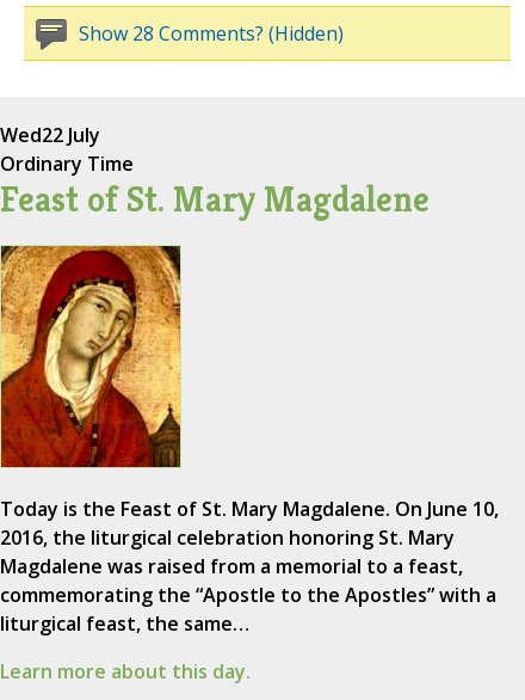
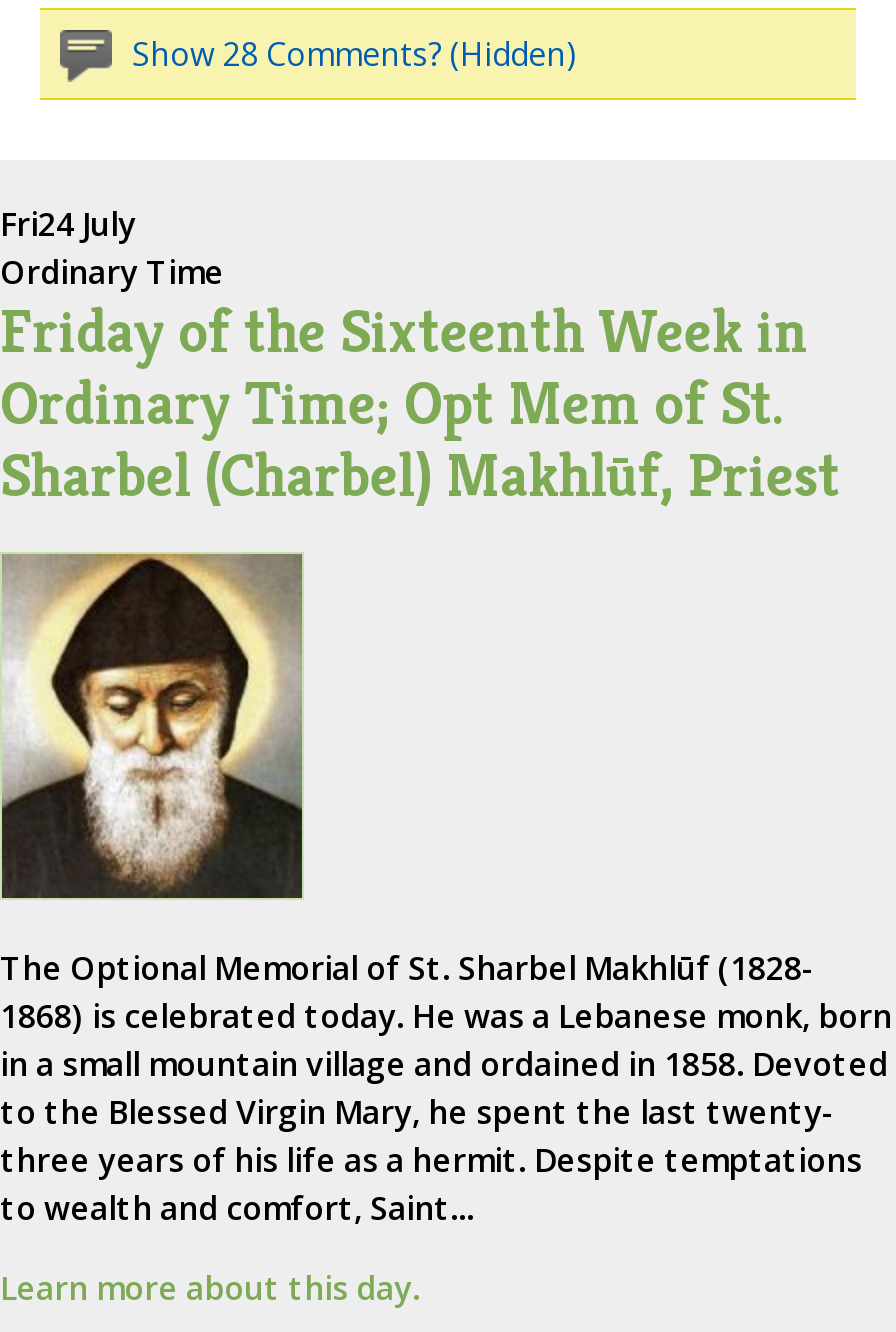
[0,122,100,148] Wed22 July -> [0,202,136,246] Fri24 July
[0,177,430,222] Feast of St. Mary Magdalene -> [0,294,840,514] Friday of the Sixteenth Week in | Ordinary Time; Opt Mem of St. | Sharbel (Charbel) Makhlūf, Priest
[4,318,181,459] [image] -> [6,552,304,814] [image]
[0,496,499,637] Today is the Feast of St. Mary Magdalene. On June 10, | 2016, the liturgical celebration honoring St. Mary | Magdalene was raised from a memorial to a feast, | commemorating the “Apostle to the Apostles” with a | liturgical feast, the same… -> [0,946,892,1230] The Optional Memorial of St. Sharbel Makhlūf (1828- | 1868) is celebrated today. He was a Lebanese monk, born | in a small mountain village and ordained in 1858. Devoted | to the Blessed Virgin Mary, he spent the last twenty- | three years of his life as a hermit. Despite temptations | to wealth and comfort, Saint…

